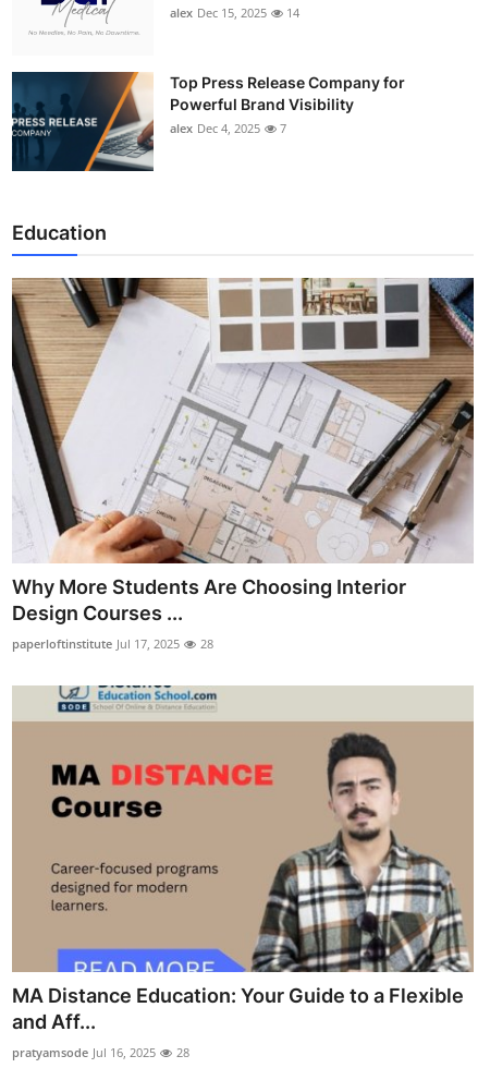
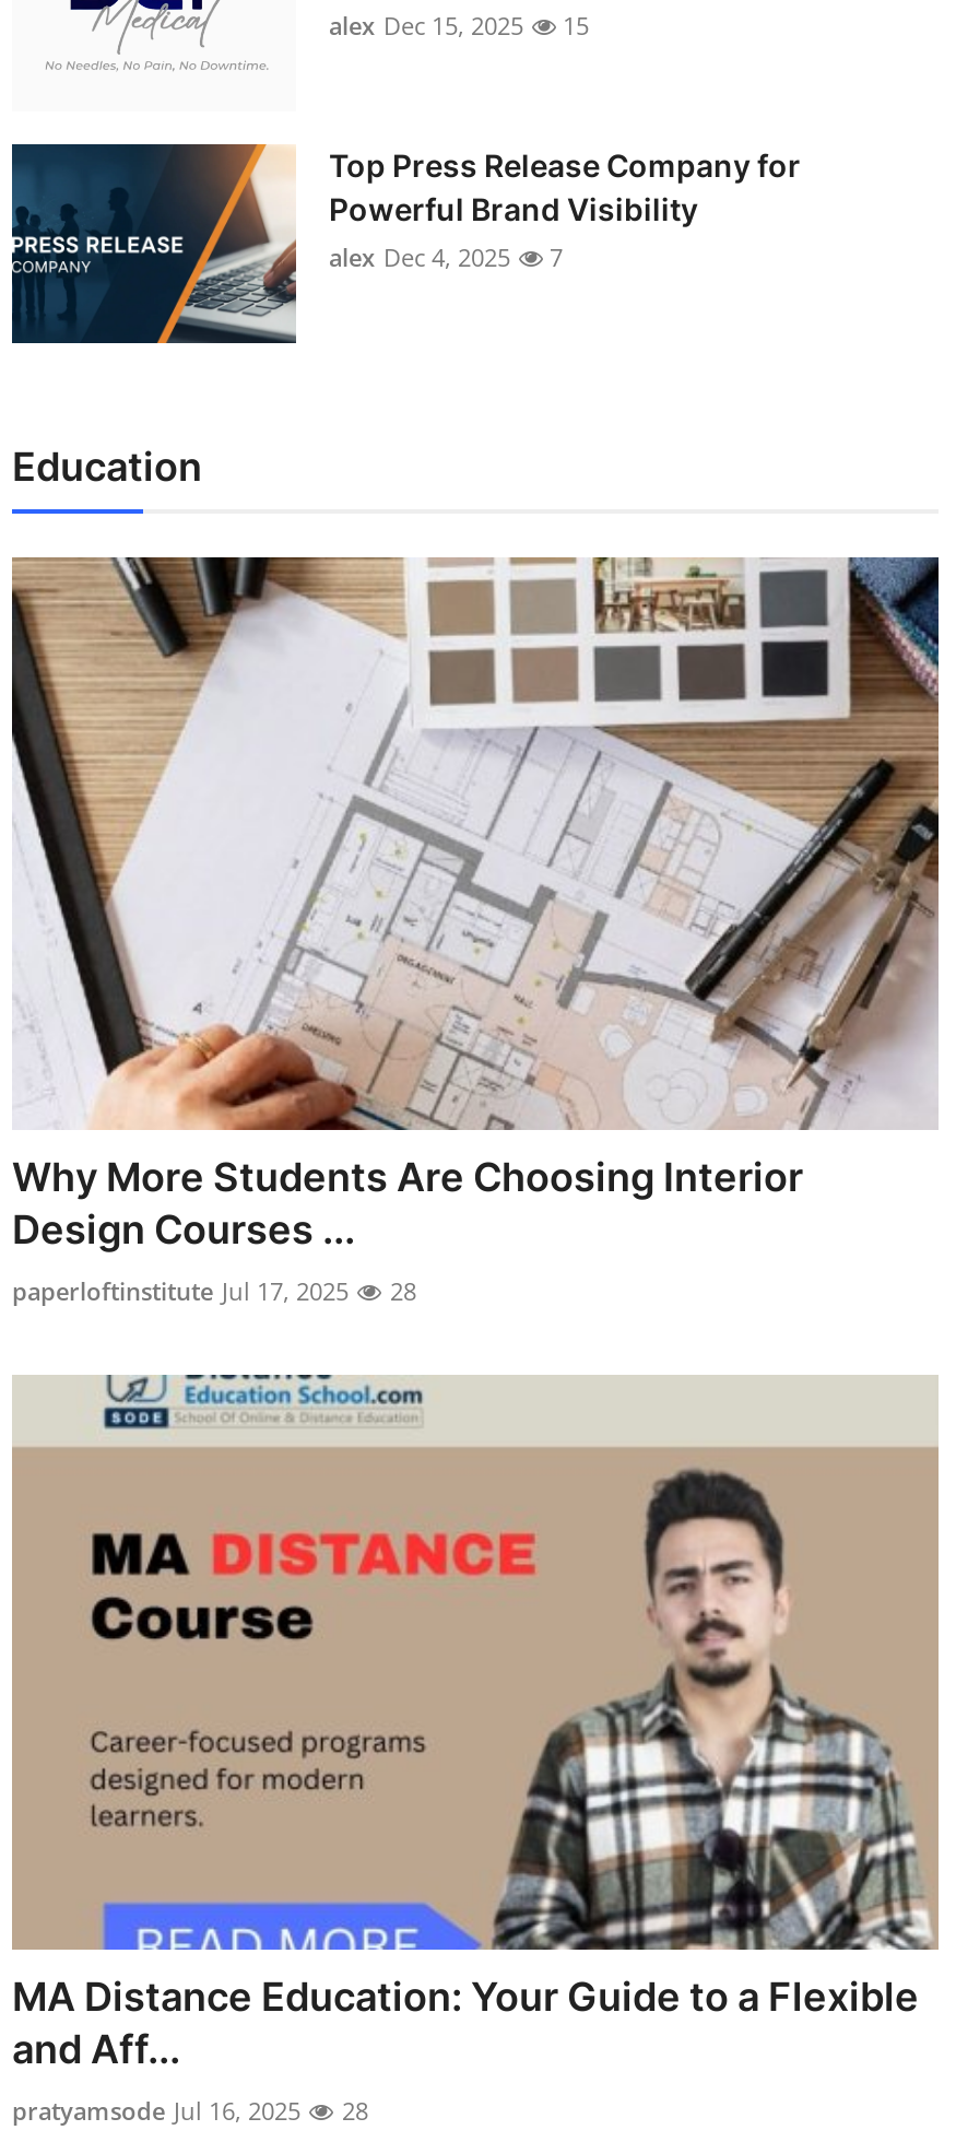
[170,4,299,21] alex Dec 15, 2025 14 -> [329,9,589,42] alex Dec 15, 2025 15

